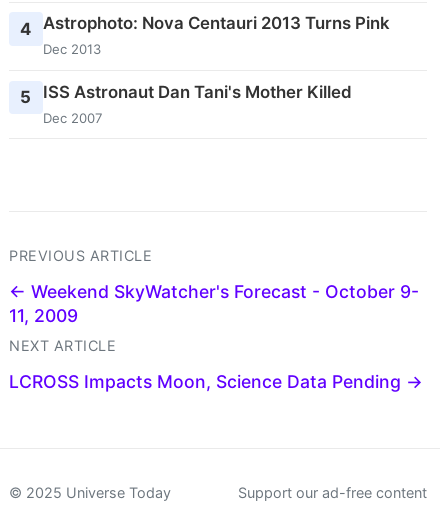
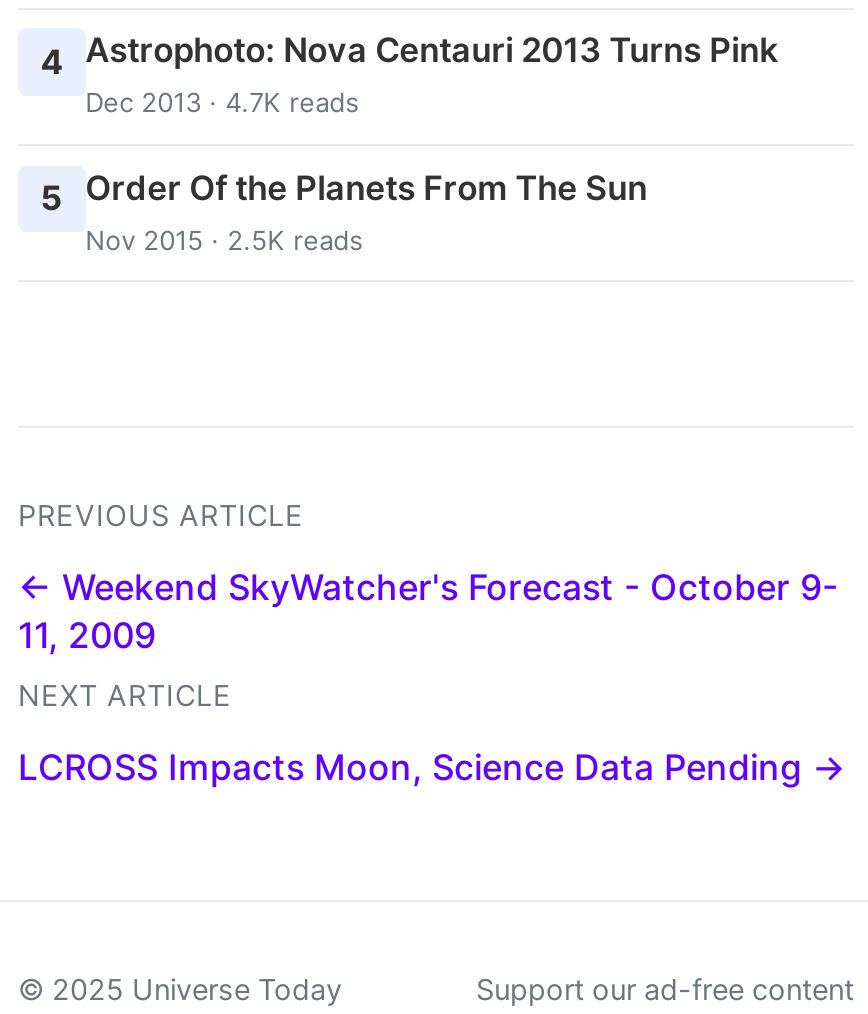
[43,41,101,57] Dec 2013 -> [85,87,359,119] Dec 2013 · 4.7K reads
[20,82,352,126] 5 ISS Astronaut Dan Tani's Mother Killed | Dec 2007 -> [41,167,647,255] 5 Order Of the Planets From The Sun | Nov 2015 · 2.5K reads

